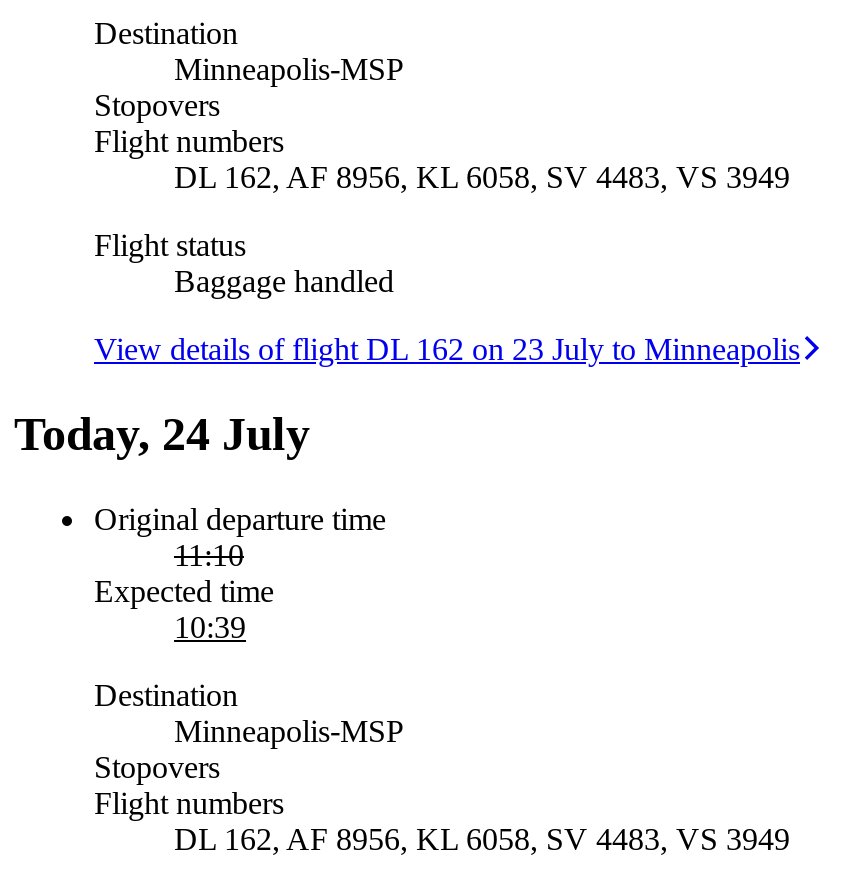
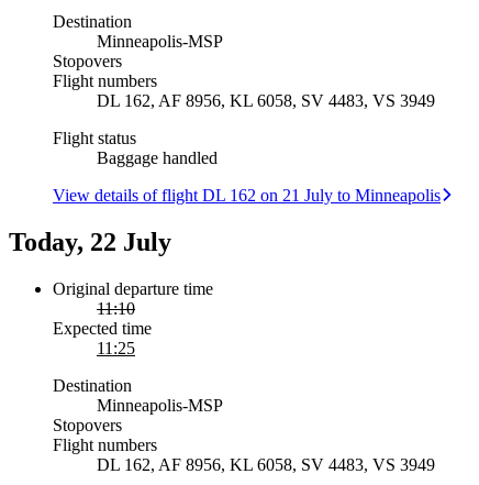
[94,331,800,365] View details of flight DL 162 on 23 July to Minneapolis -> [53,186,441,204] View details of flight DL 162 on 21 July to Minneapolis
[14,407,310,459] Today, 24 July -> [9,227,171,256] Today, 22 July
[174,609,246,643] 10:39 -> [97,338,135,357] 11:25

